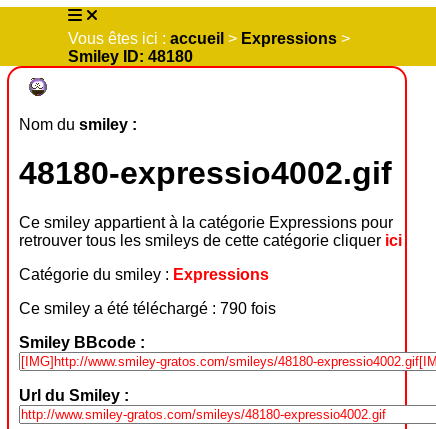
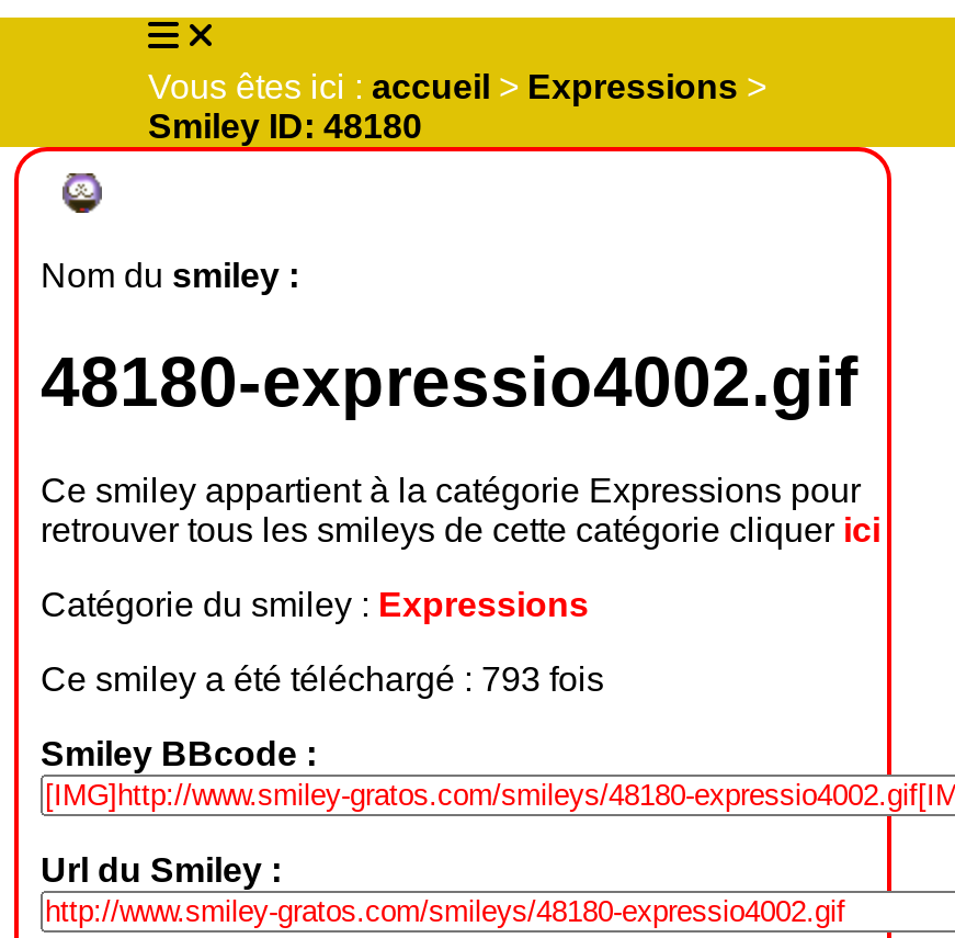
[19,300,276,317] Ce smiley a été téléchargé : 790 fois -> [41,660,604,698] Ce smiley a été téléchargé : 793 fois

